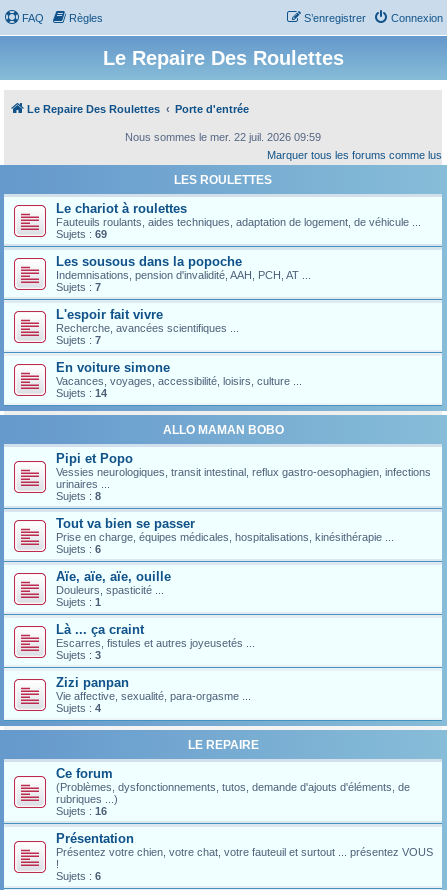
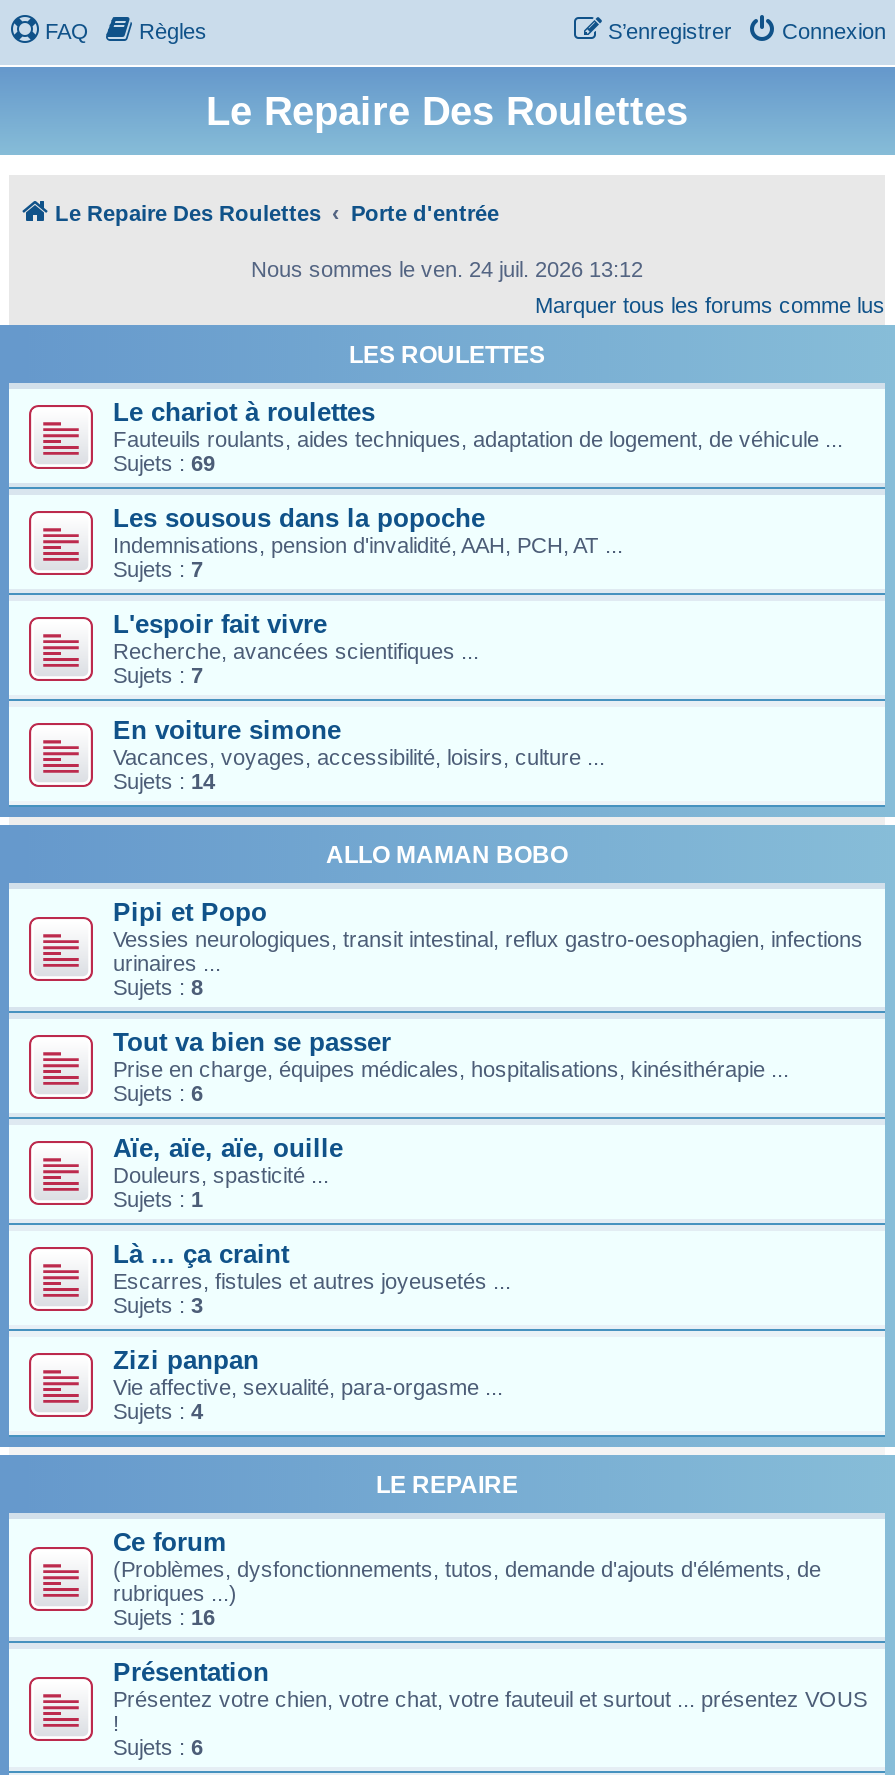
[125,131,321,143] Nous sommes le mer. 22 juil. 2026 09:59 -> [251,257,643,281] Nous sommes le ven. 24 juil. 2026 13:12

